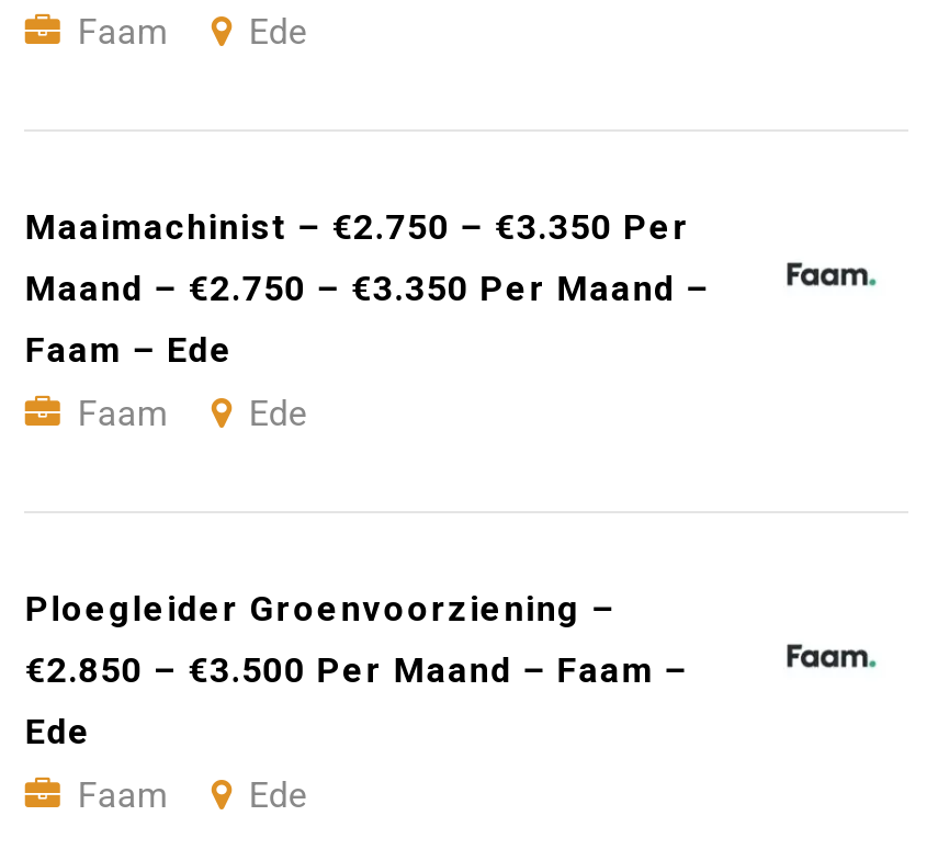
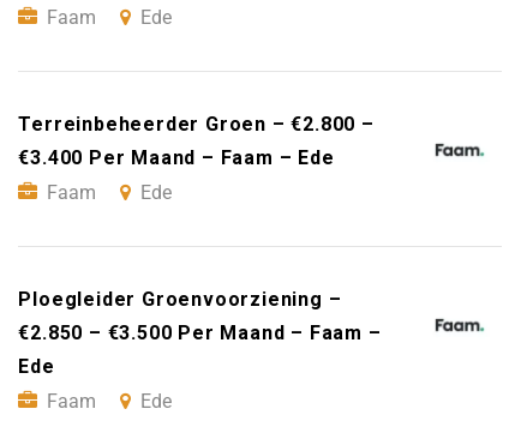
[25,205,710,370] Maaimachinist – €2.750 – €3.350 Per | Maand – €2.750 – €3.350 Per Maand – | Faam – Ede -> [18,113,374,170] Terreinbeheerder Groen – €2.800 – | €3.400 Per Maand – Faam – Ede

